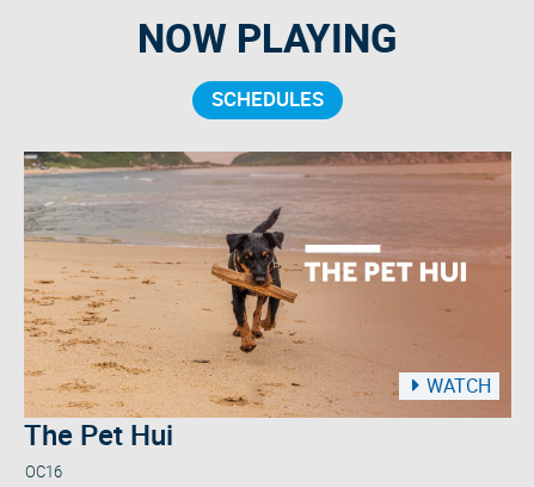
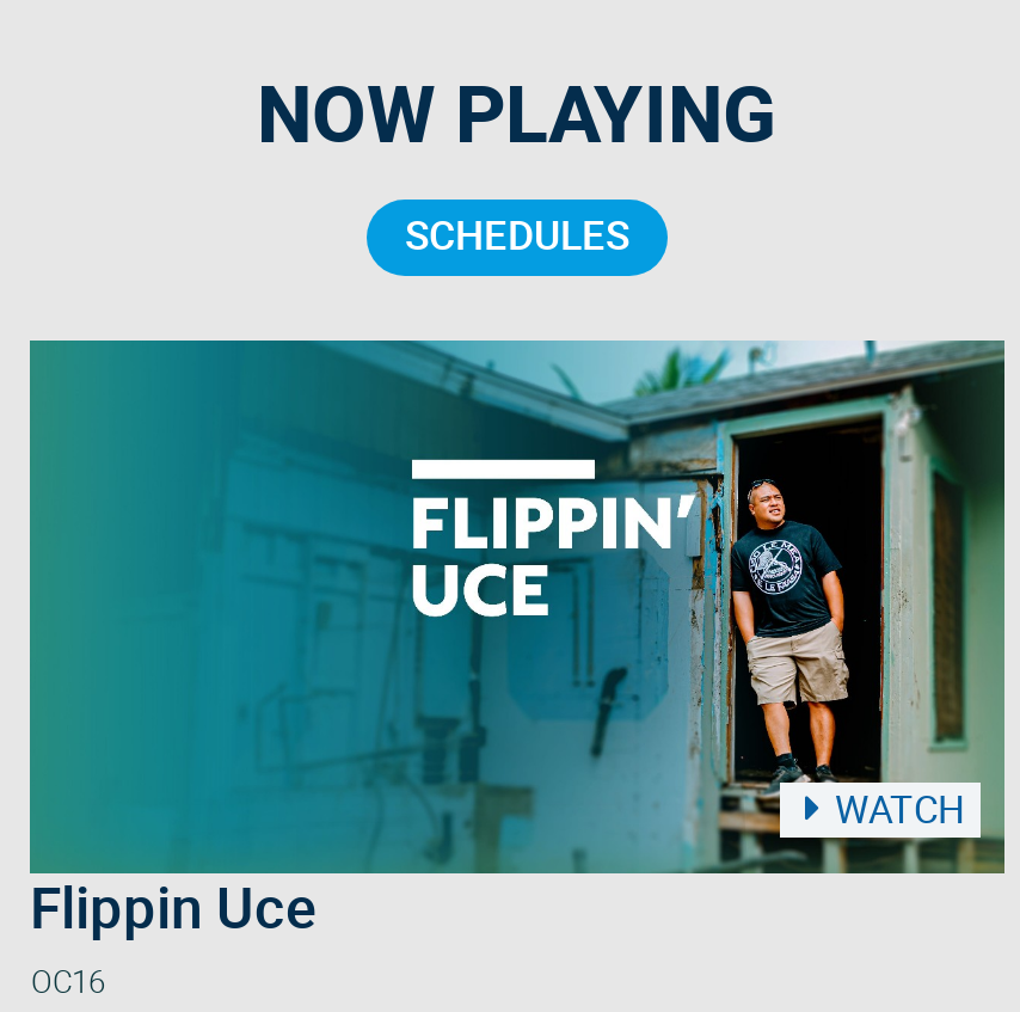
[23,150,512,456] [image] | The Pet Hui -> [27,338,1007,950] [image] | Flippin Uce

